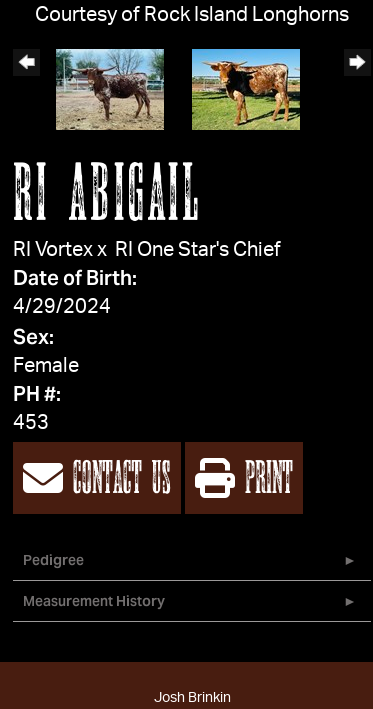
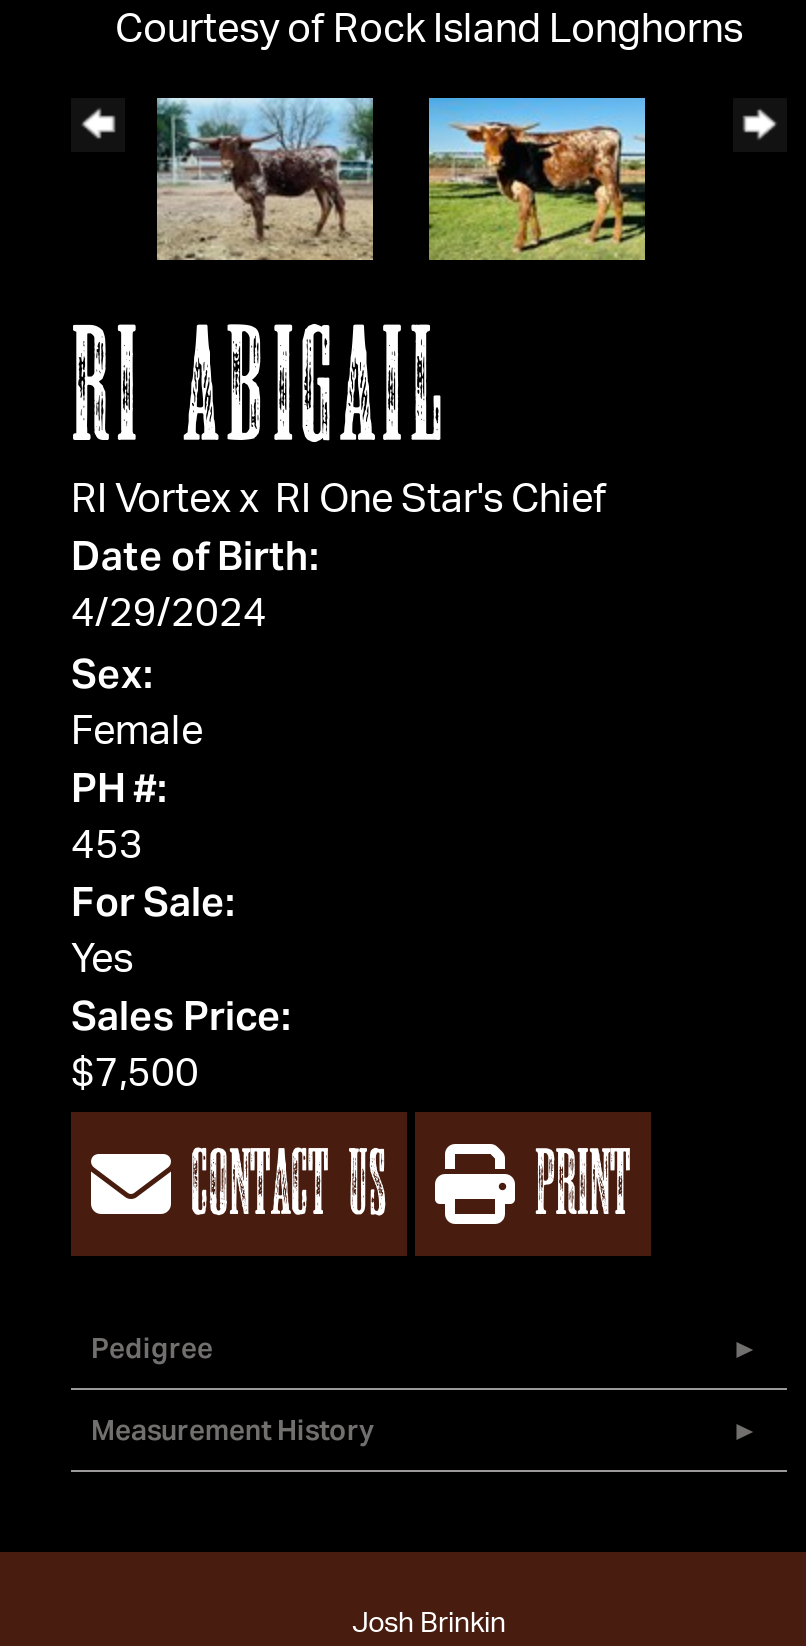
none -> [71,875,291,1093] For Sale: | Yes | Sales Price: | $7,500

